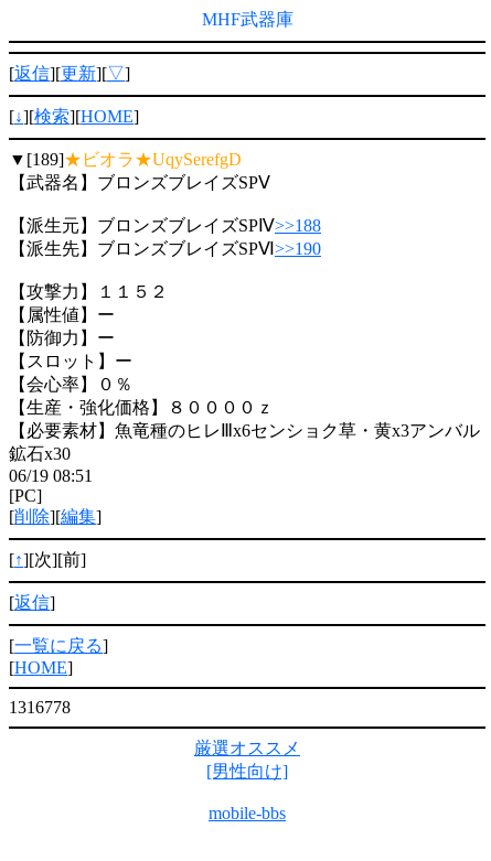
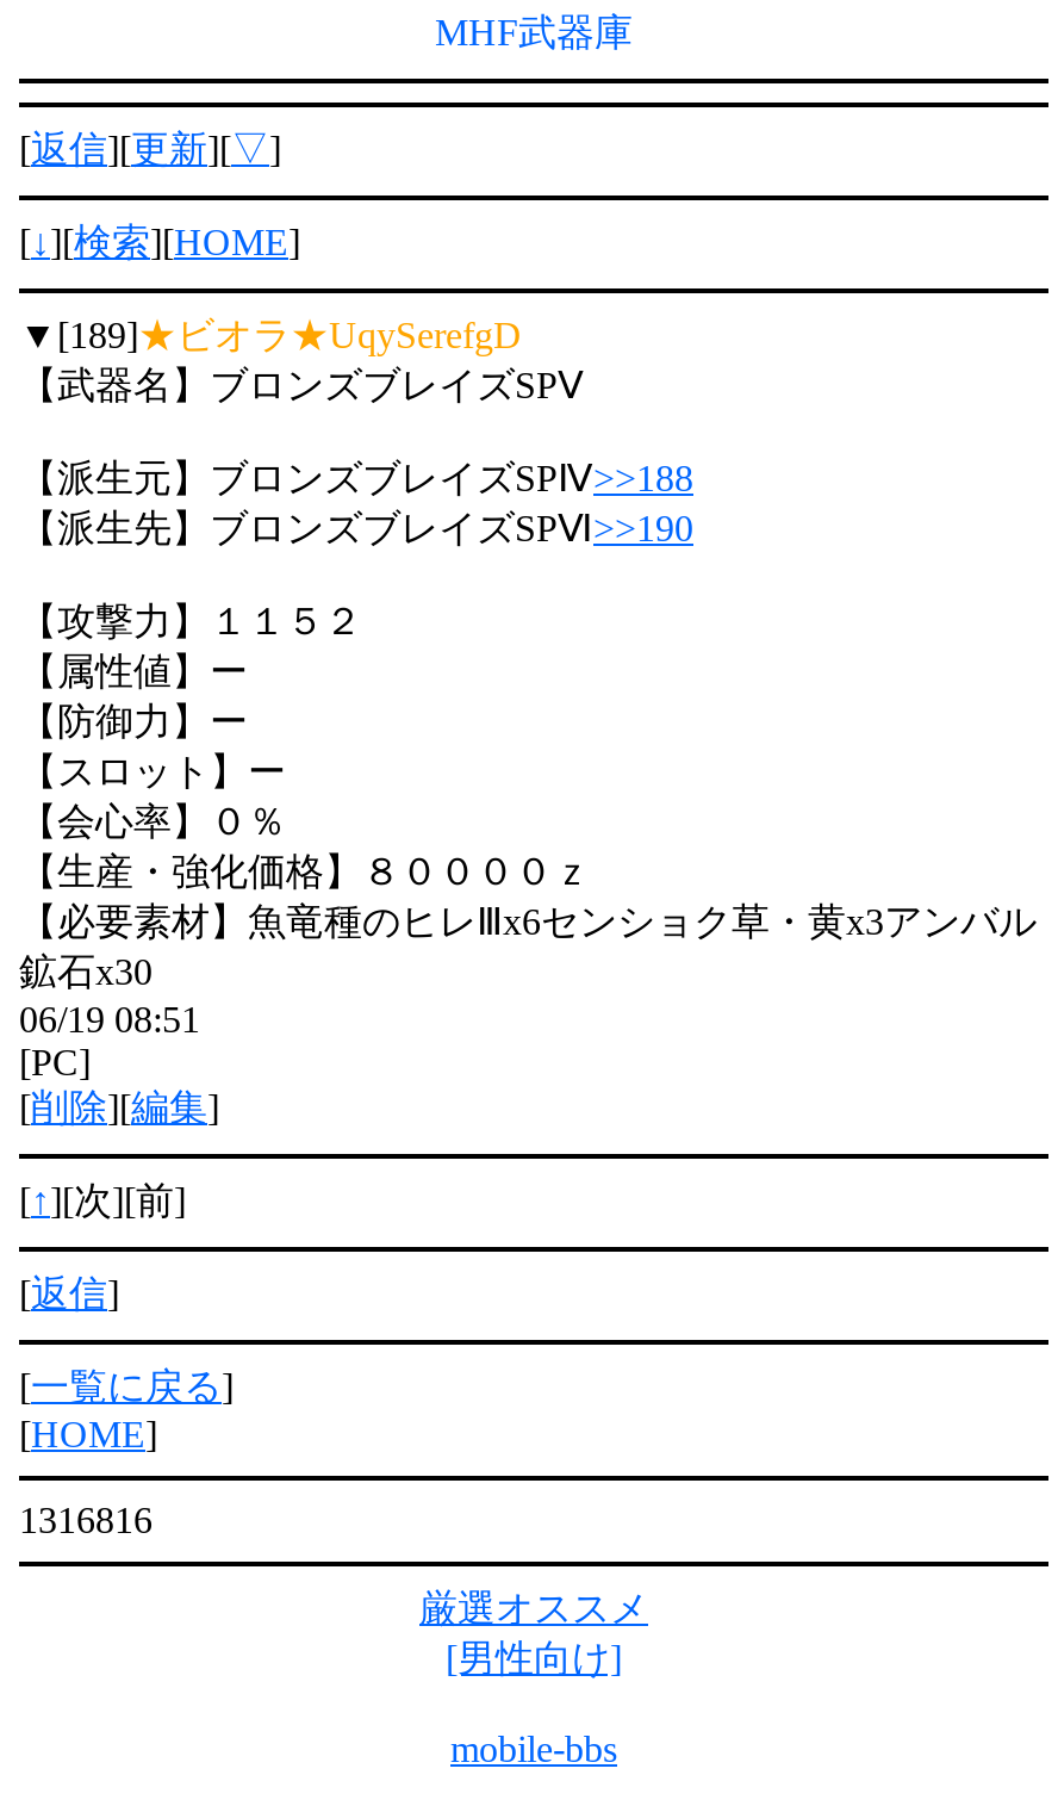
[9,698,71,717] 1316778 -> [19,1500,153,1540] 1316816

